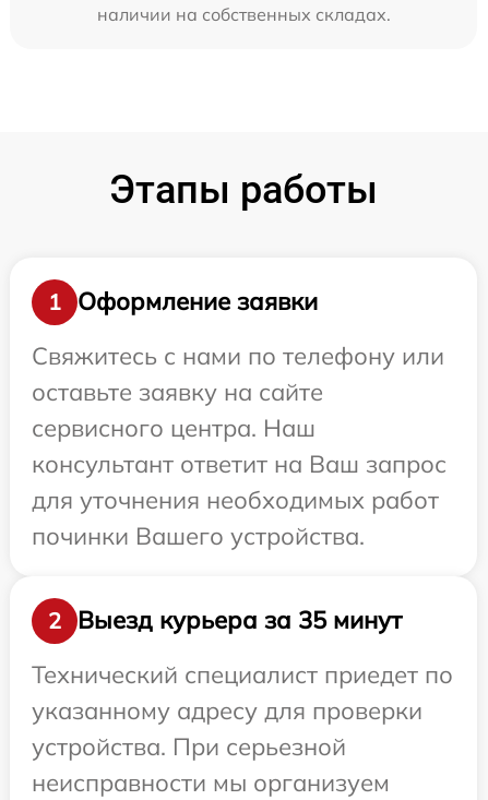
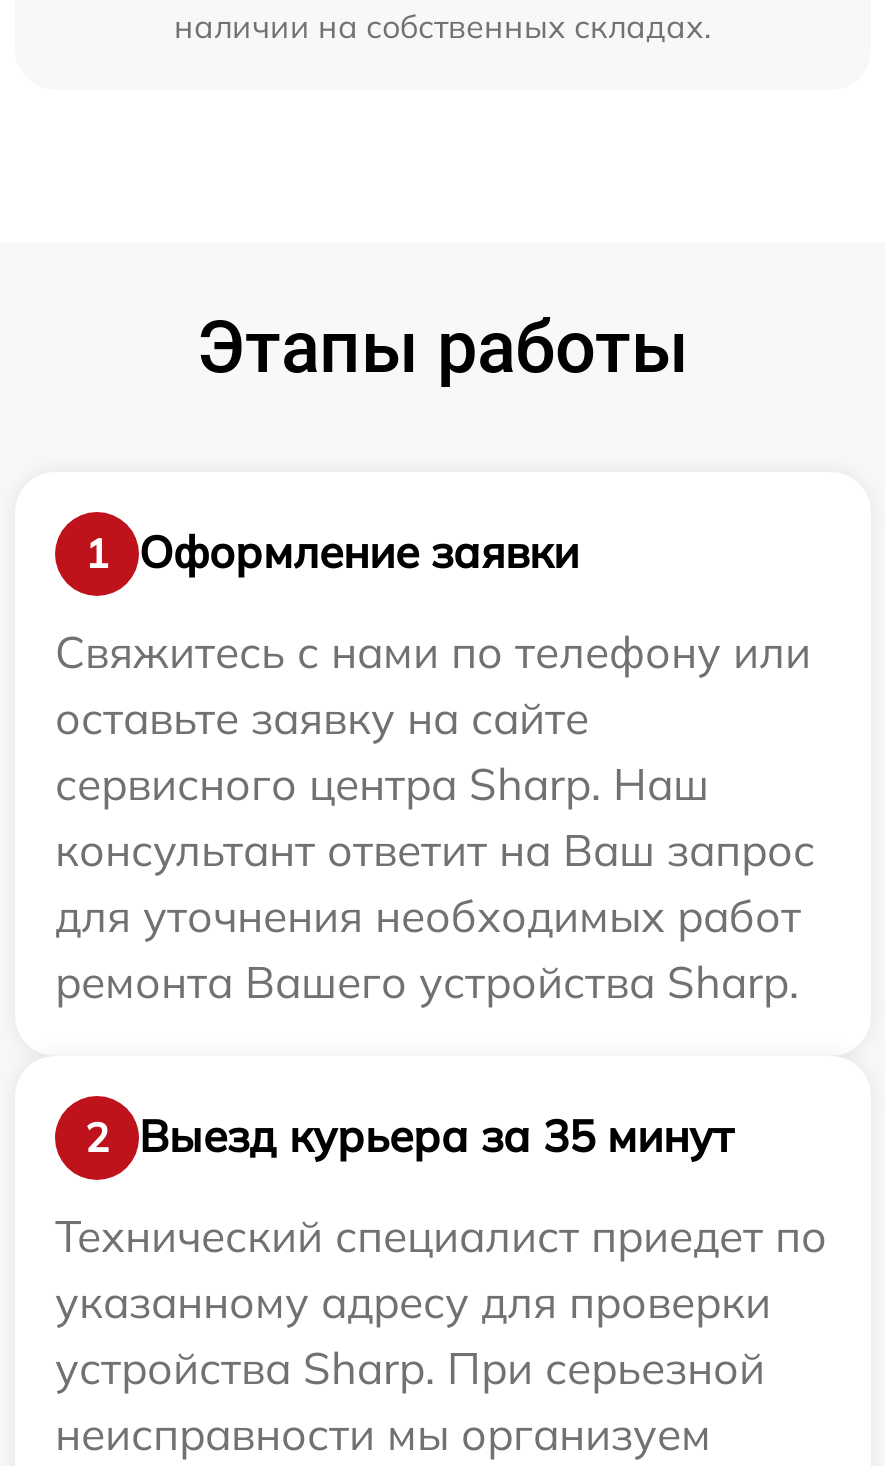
[32,412,316,443] сервисного центра. Наш -> [55,755,709,811] сервисного центра Sharp. Наш
[32,520,365,551] починки Вашего устройства. -> [55,953,799,1009] ремонта Вашего устройства Sharp.
[32,731,346,761] устройства. При серьезной -> [55,1339,765,1395] устройства Sharp. При серьезной

